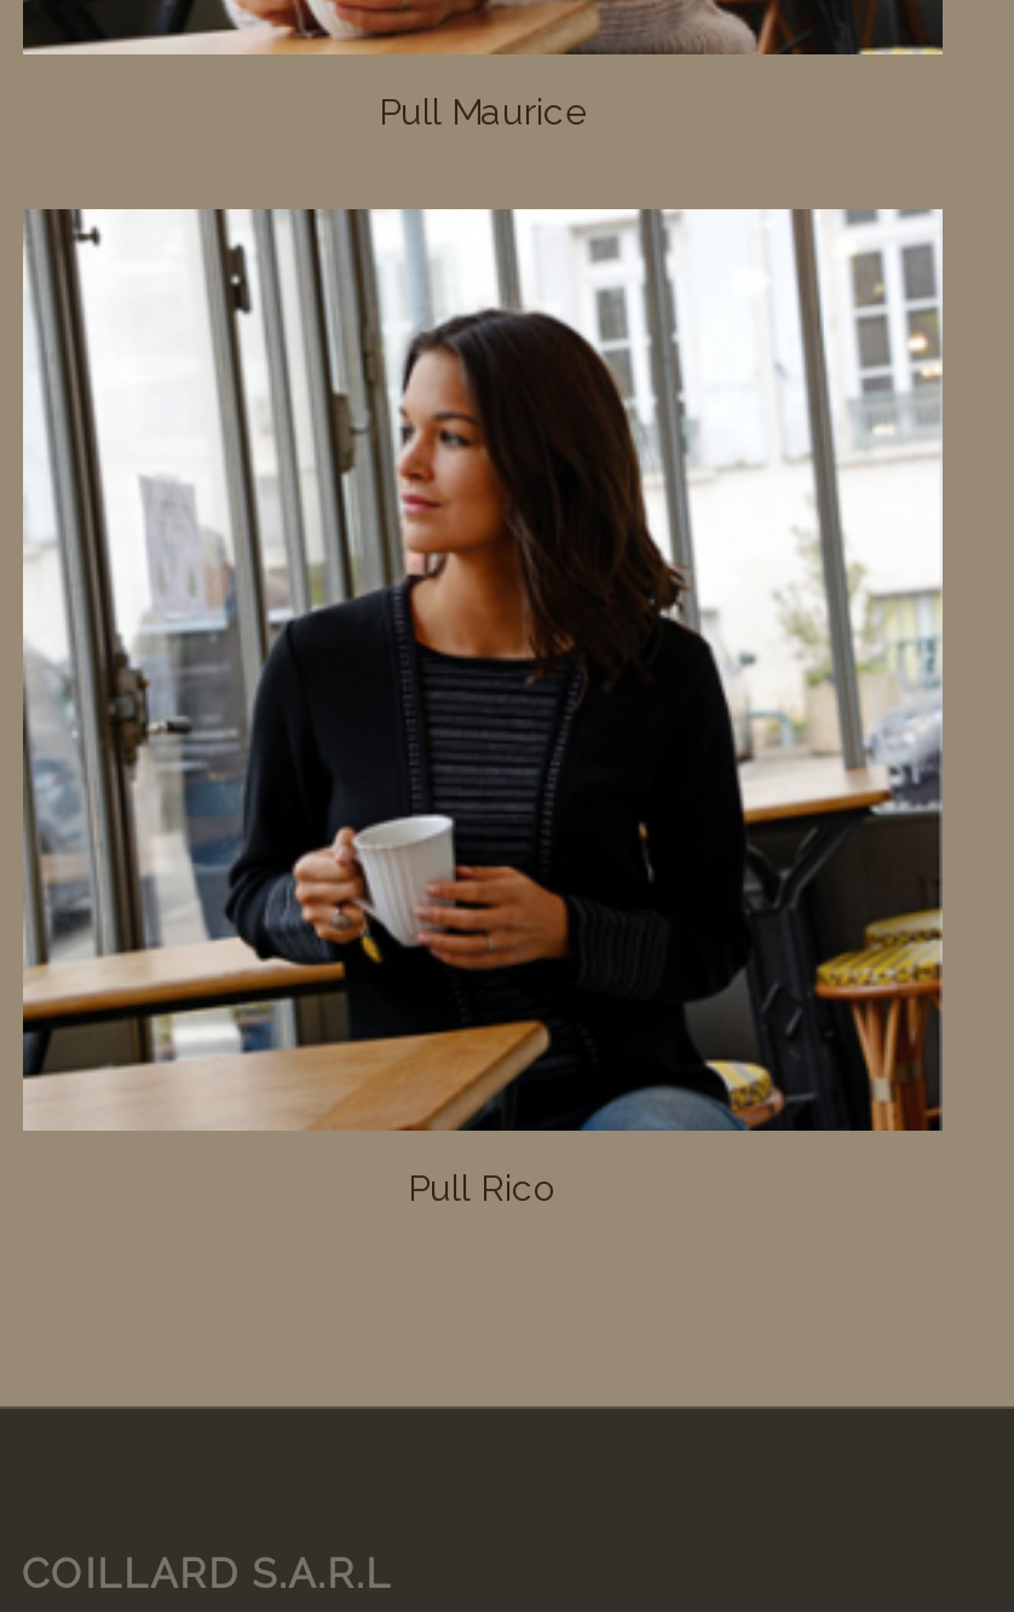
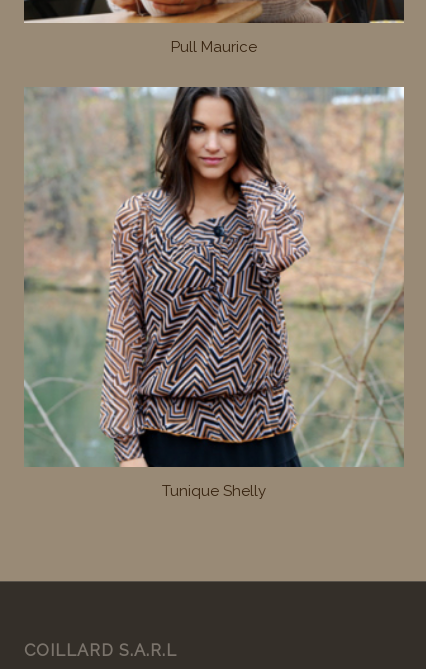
[21,208,945,1210] [image] | Pull Rico -> [24,86,404,500] [image] | Tunique Shelly

